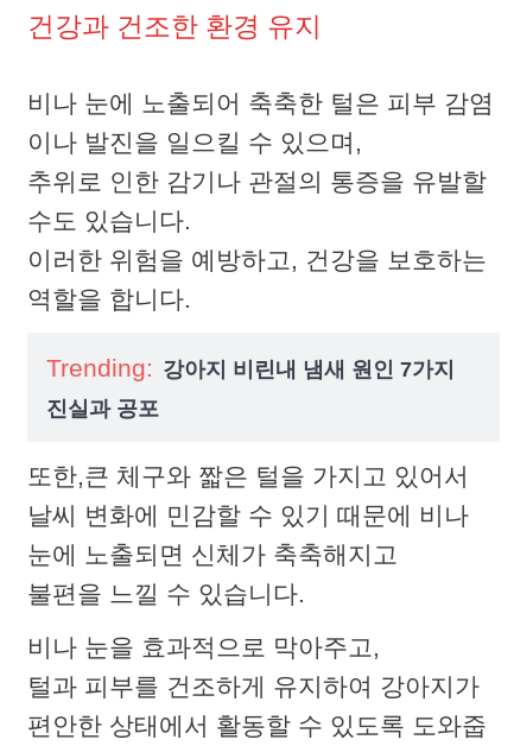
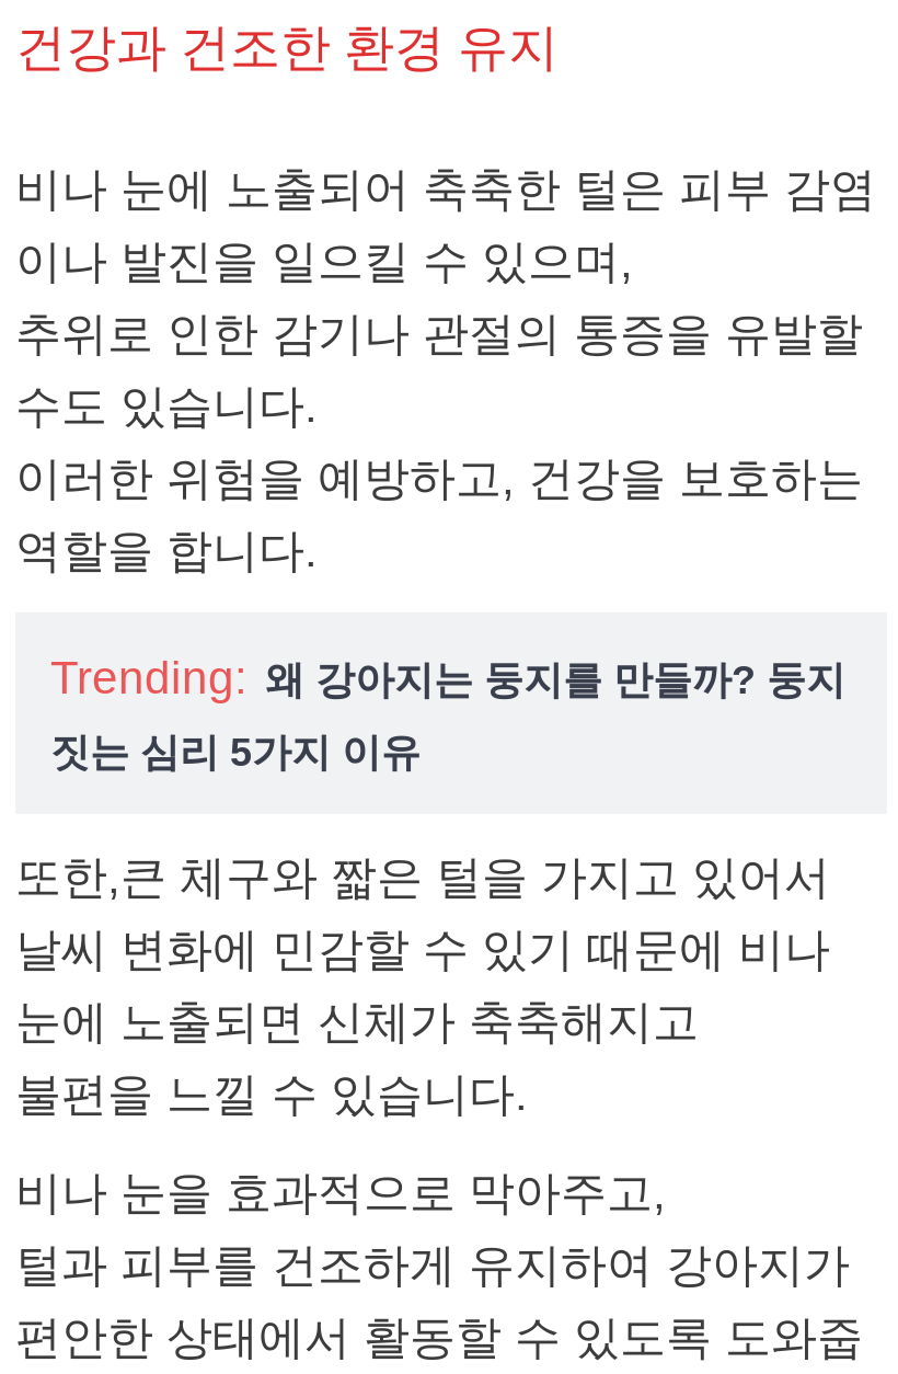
[46,354,455,381] Trending: 강아지 비린내 냄새 원인 7가지 -> [50,652,845,702] Trending: 왜 강아지는 둥지를 만들까? 둥지
[46,397,159,421] 진실과 공포 -> [50,731,421,775] 짓는 심리 5가지 이유

